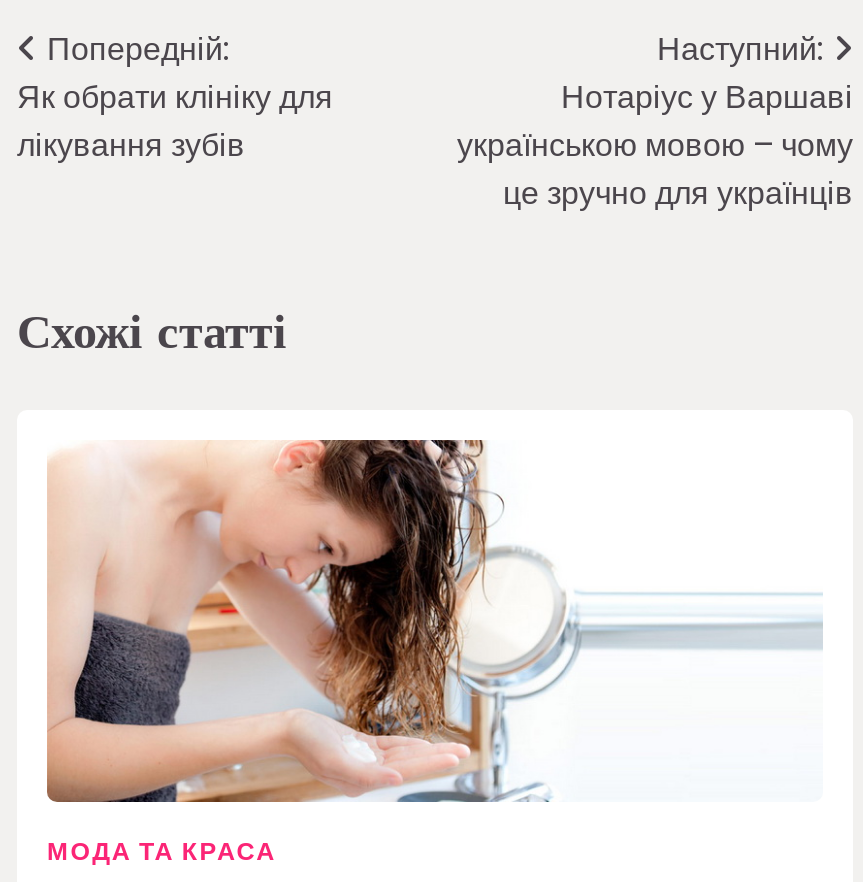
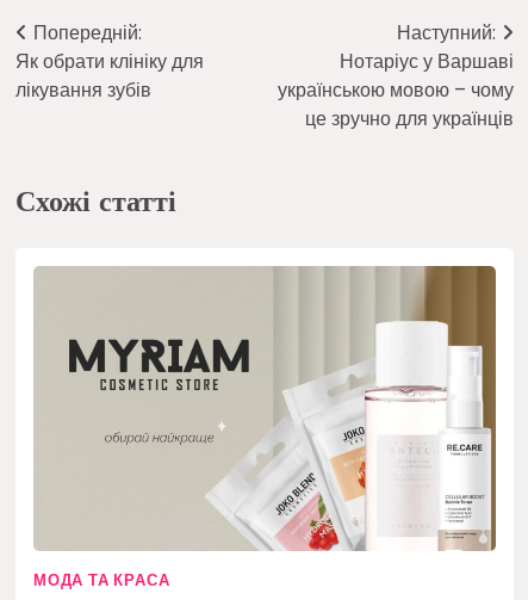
[47,438,823,802] [image] -> [33,265,497,552] [image]

